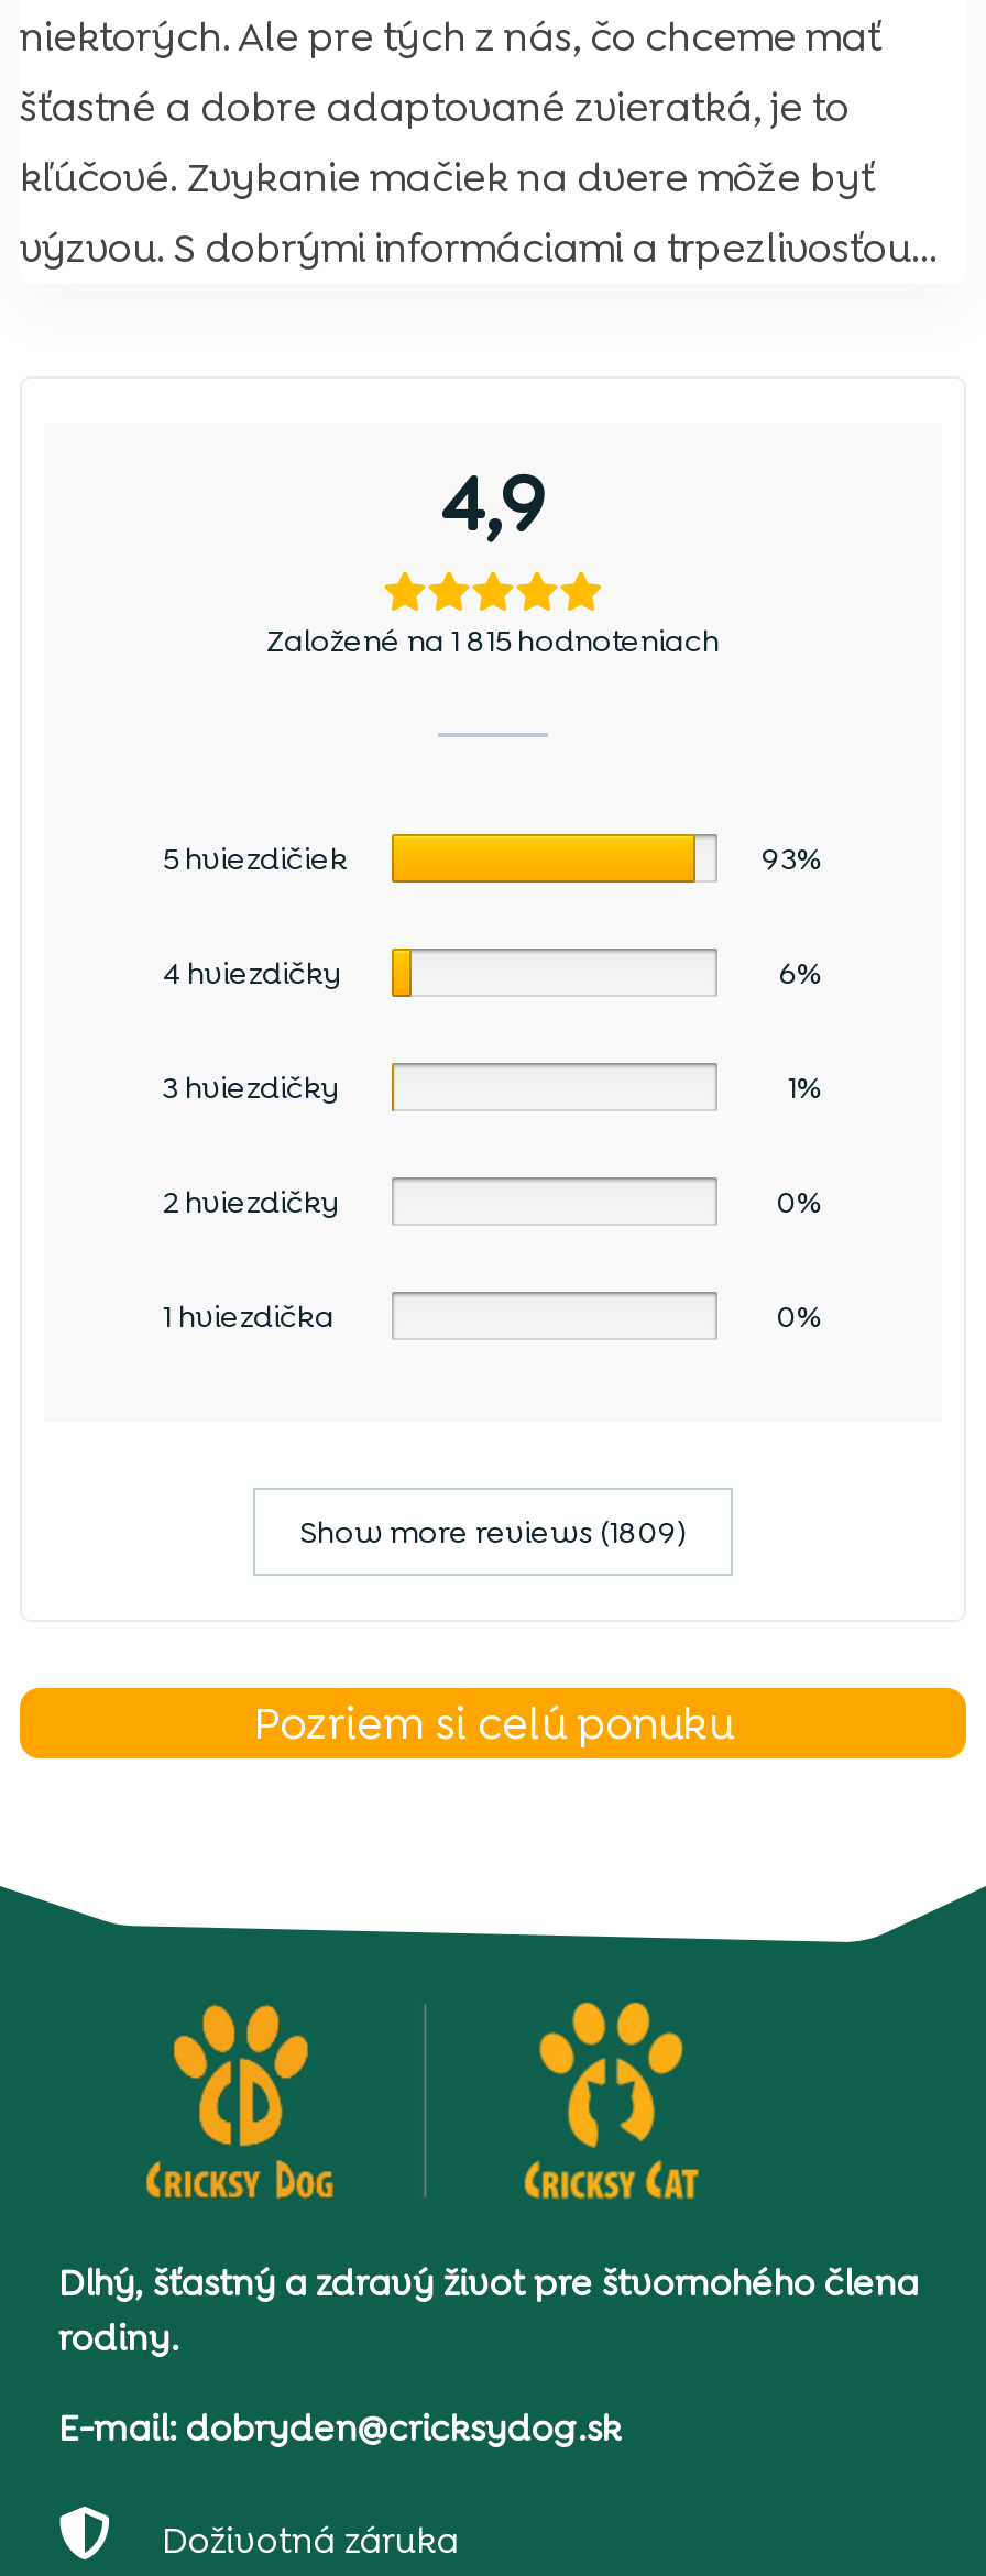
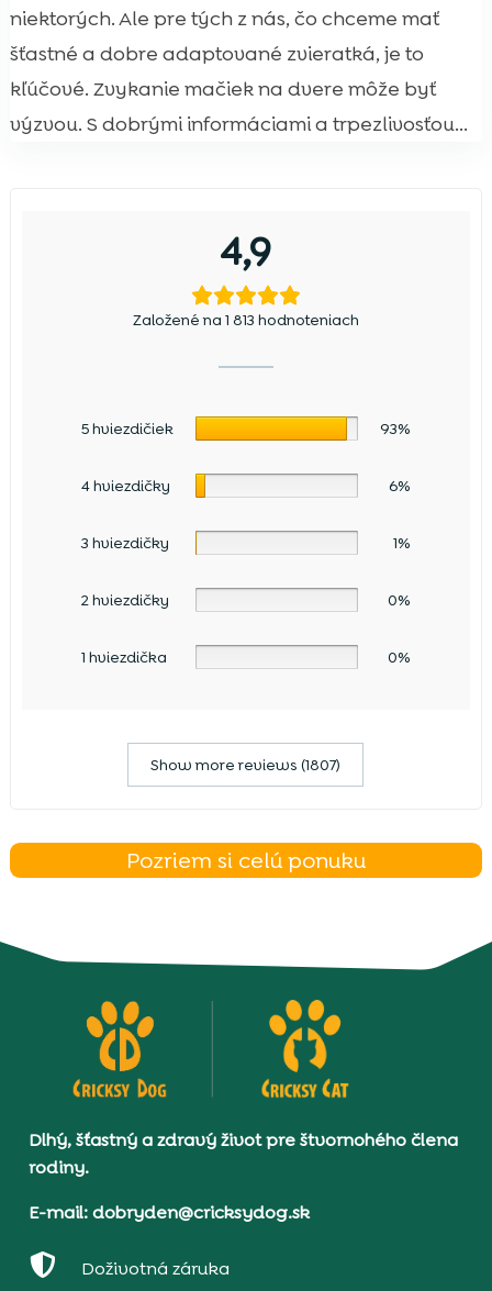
[266,620,720,659] Založené na 1 815 hodnoteniach -> [133,309,359,329] Založené na 1 813 hodnoteniach
[299,1511,687,1550] Show more reviews (1809) -> [151,754,341,774] Show more reviews (1807)

